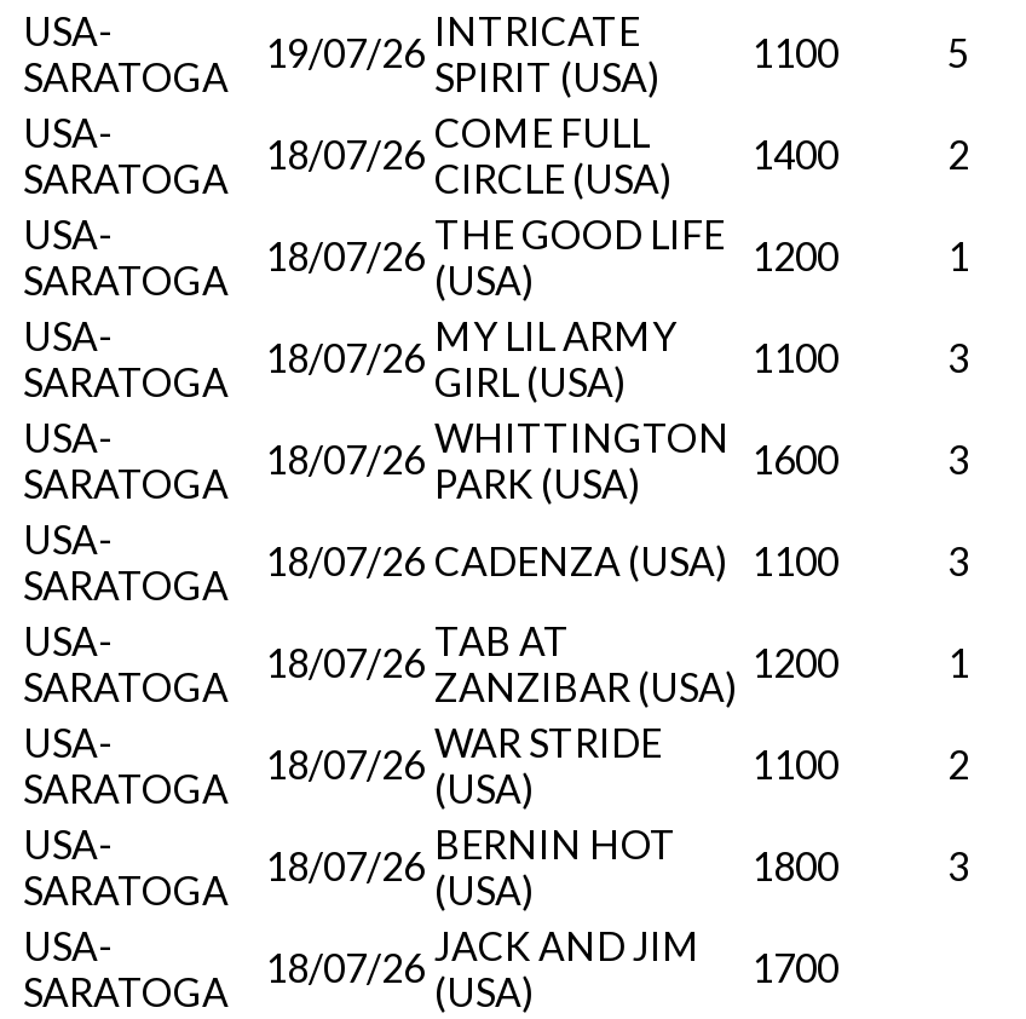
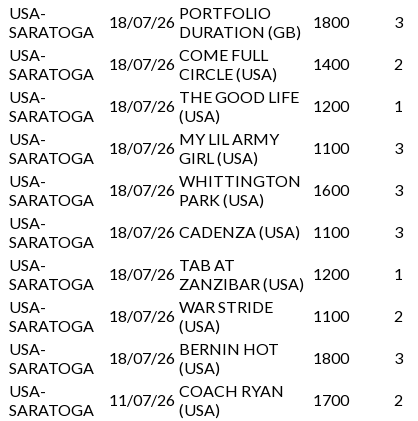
[265,7,659,99] 19/07/26 INTRICATE | SPIRIT (USA) -> [109,3,301,41] 18/07/26 PORTFOLIO | DURATION (GB)
[751,29,969,75] 1100 | 5 -> [313,12,403,31] 1800 | 3
[265,922,838,990] 18/07/26 JACK AND JIM 1700 -> [109,381,349,409] 11/07/26 COACH RYAN 1700
none -> [394,390,403,409] 2

